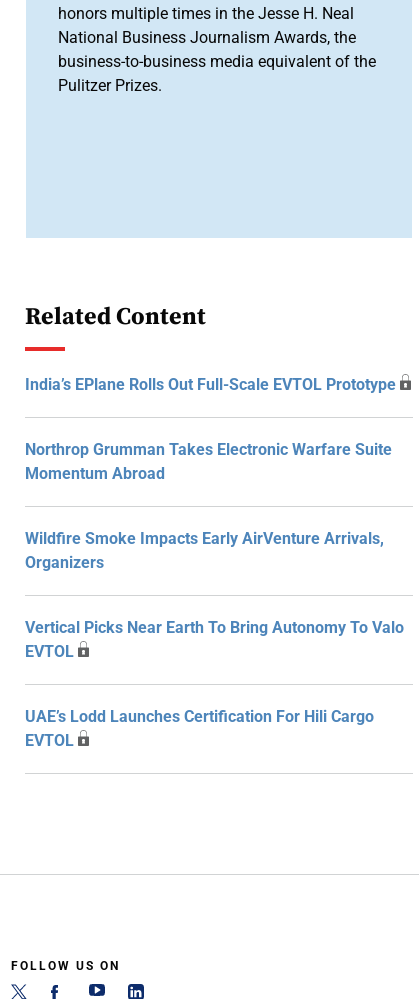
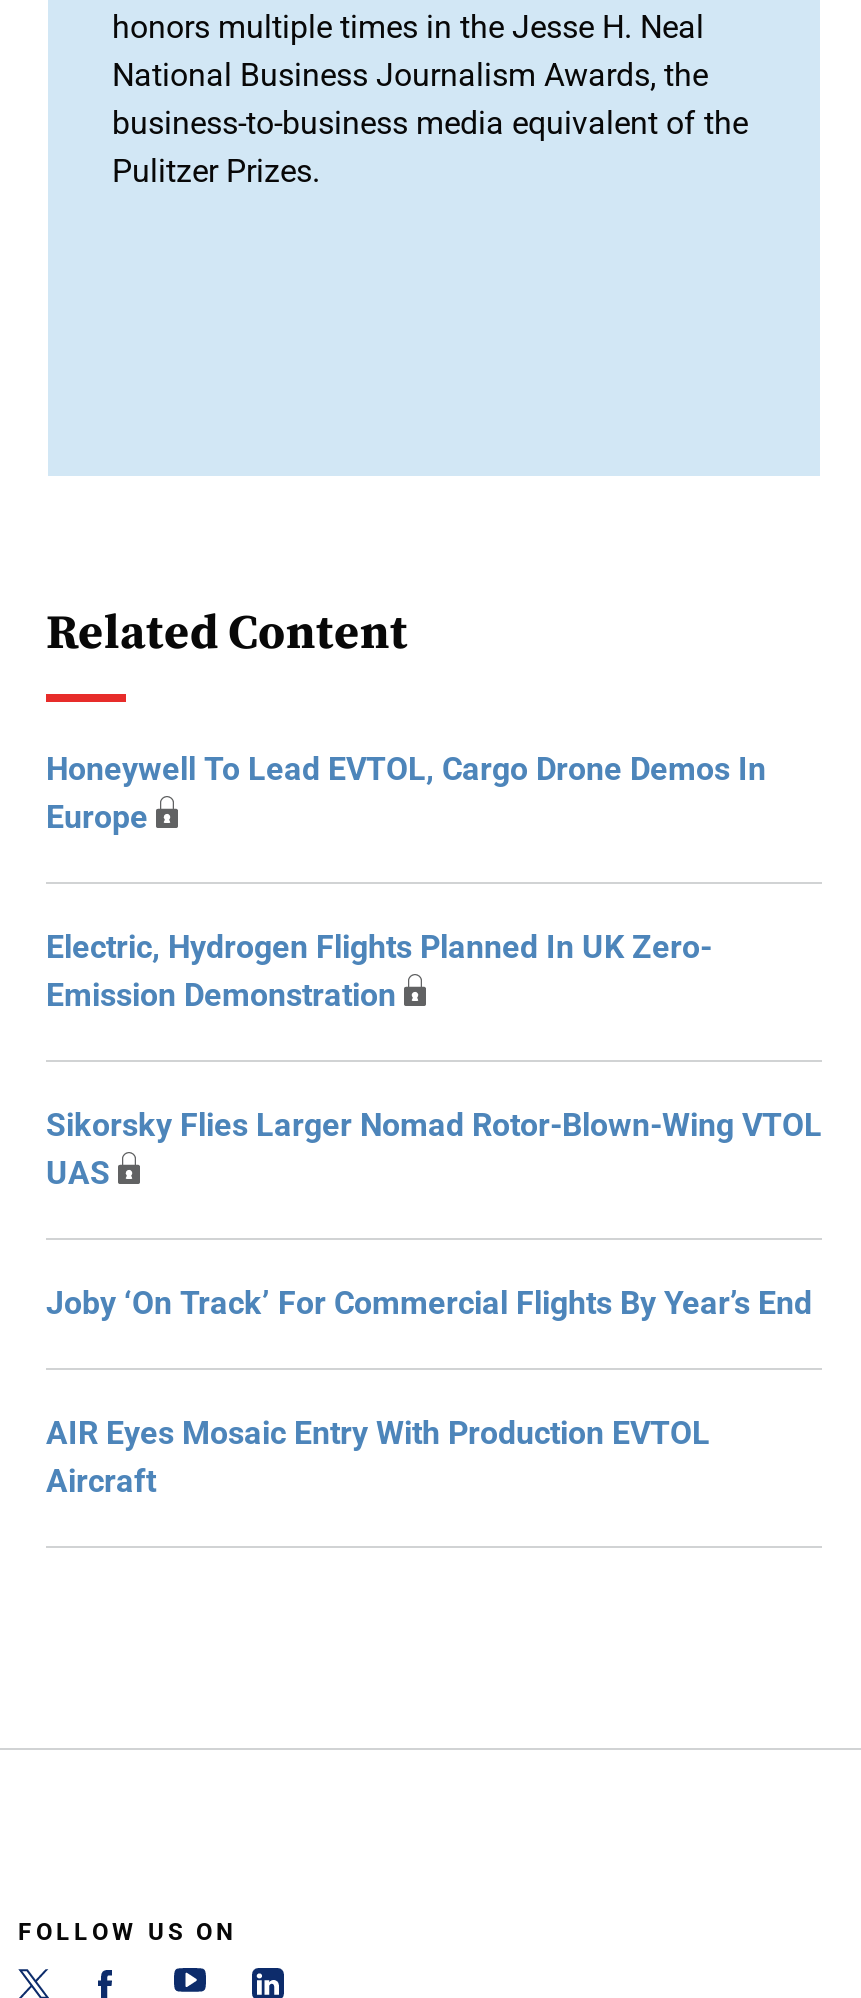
[25,375,396,394] India’s EPlane Rolls Out Full-Scale EVTOL Prototype -> [46,750,766,836] Honeywell To Lead EVTOL, Cargo Drone Demos In | Europe
[25,440,392,483] Northrop Grumman Takes Electronic Warfare Suite | Momentum Abroad -> [46,928,712,1014] Electric, Hydrogen Flights Planned In UK Zero- | Emission Demonstration
[25,529,384,572] Wildfire Smoke Impacts Early AirVenture Arrivals, | Organizers -> [46,1106,822,1192] Sikorsky Flies Larger Nomad Rotor-Blown-Wing VTOL | UAS
[25,618,404,661] Vertical Picks Near Earth To Bring Autonomy To Valo | EVTOL -> [46,1284,812,1322] Joby ‘On Track’ For Commercial Flights By Year’s End
[25,707,374,750] UAE’s Lodd Launches Certification For Hili Cargo | EVTOL -> [46,1414,710,1500] AIR Eyes Mosaic Entry With Production EVTOL | Aircraft

